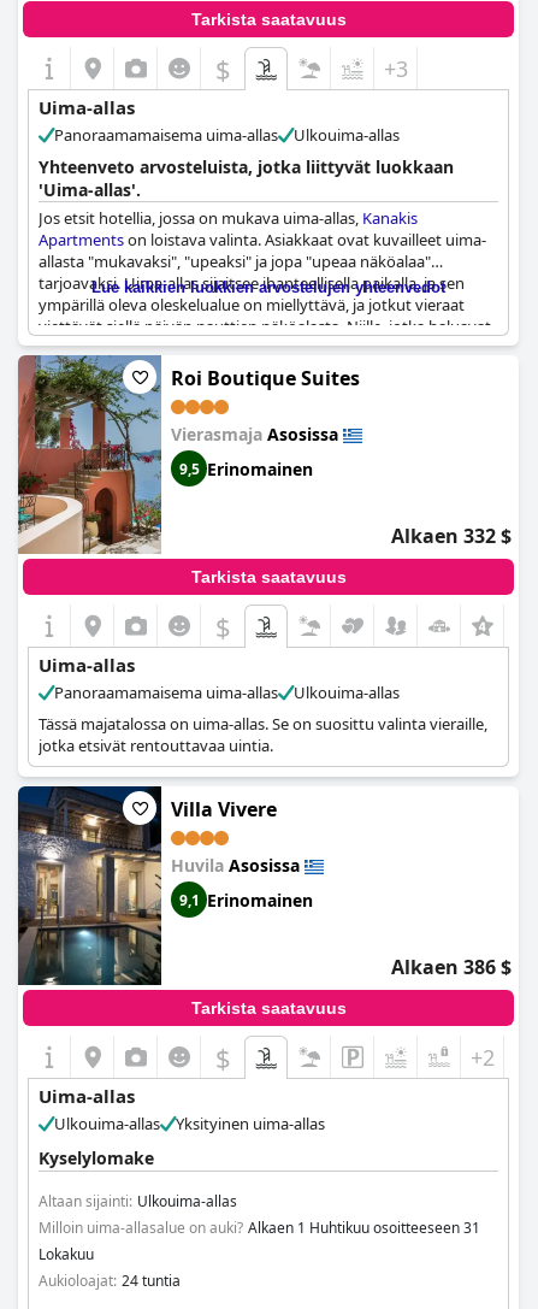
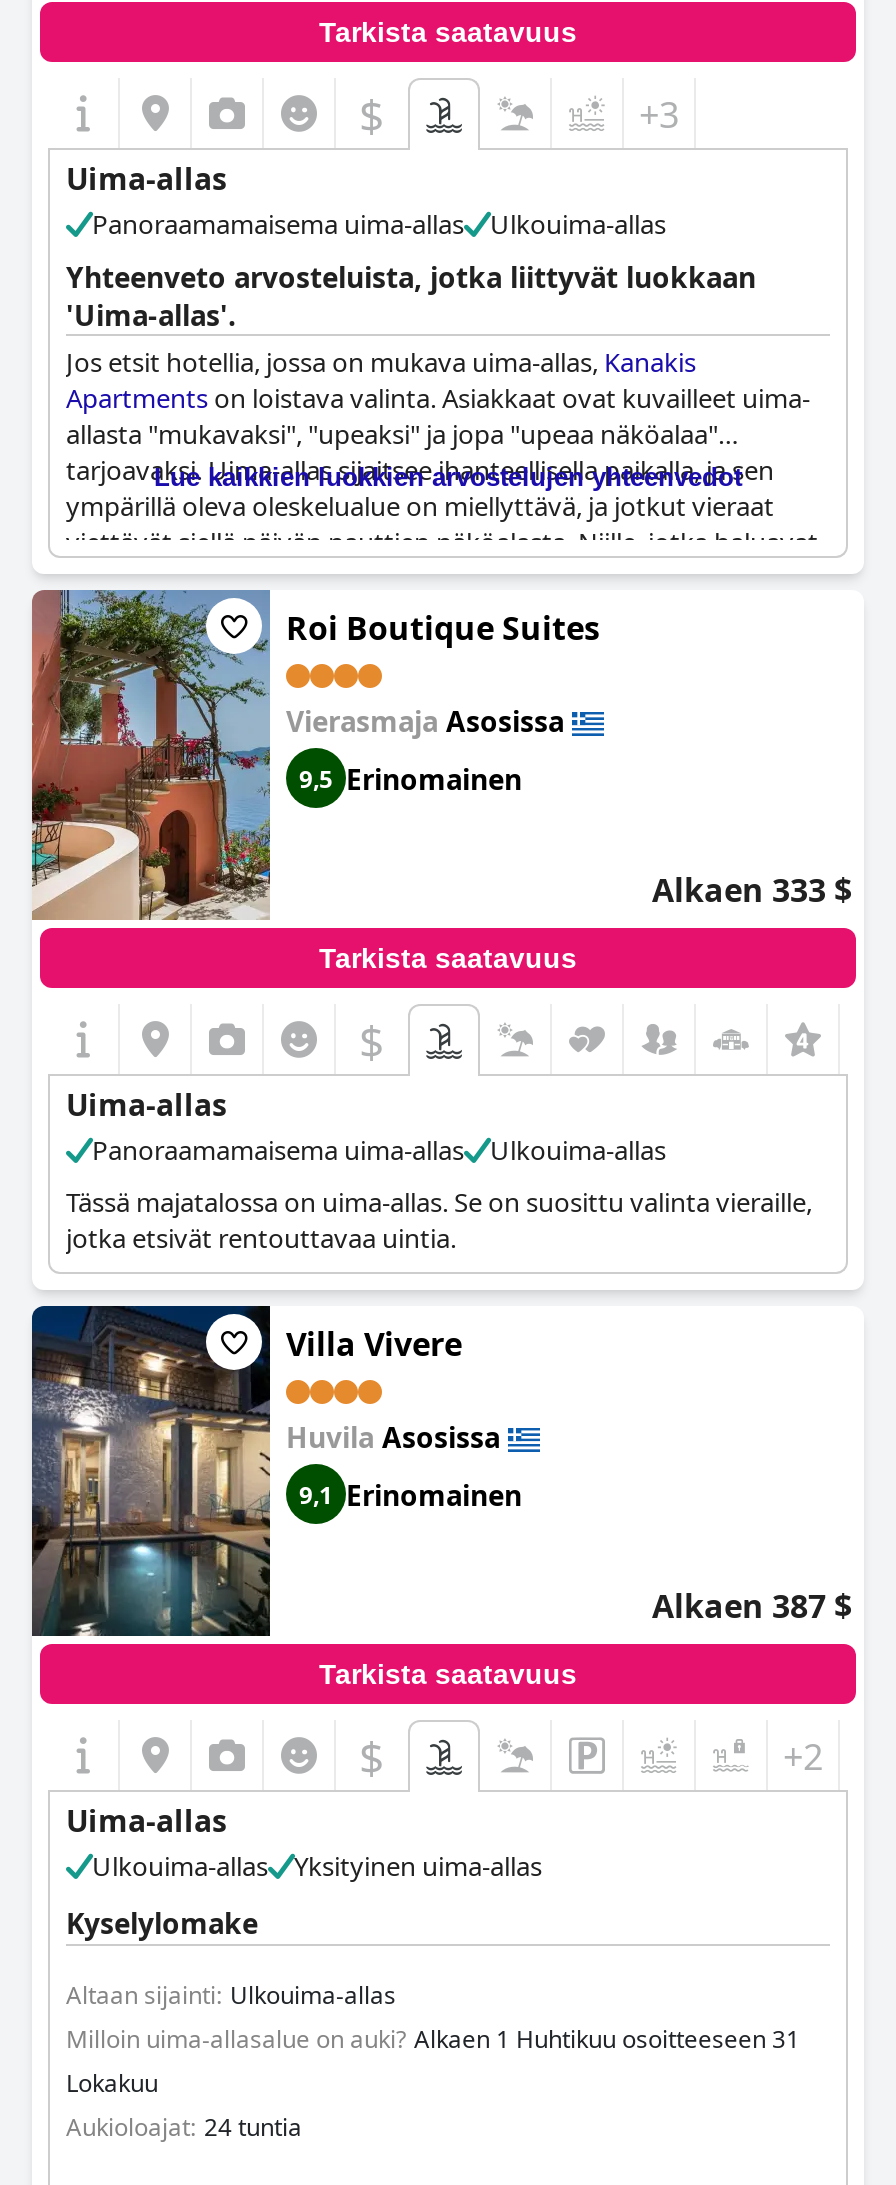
[391,523,512,549] Alkaen 332 $ -> [652,868,852,912] Alkaen 333 $
[391,954,512,980] Alkaen 386 $ -> [652,1584,852,1628] Alkaen 387 $

